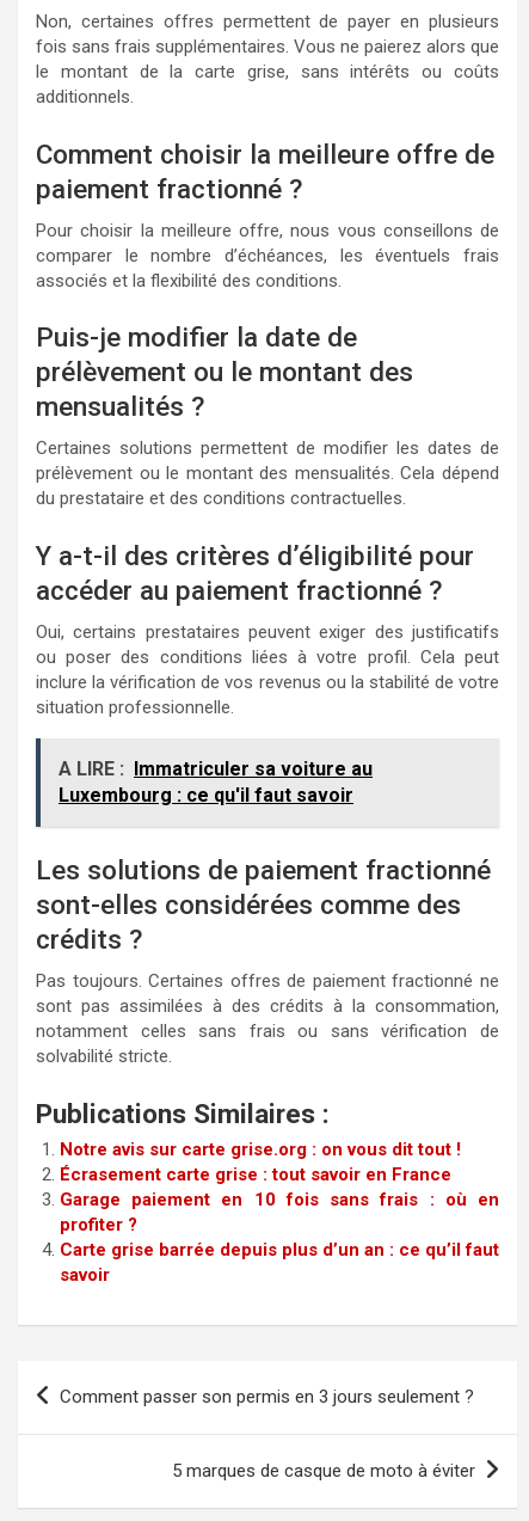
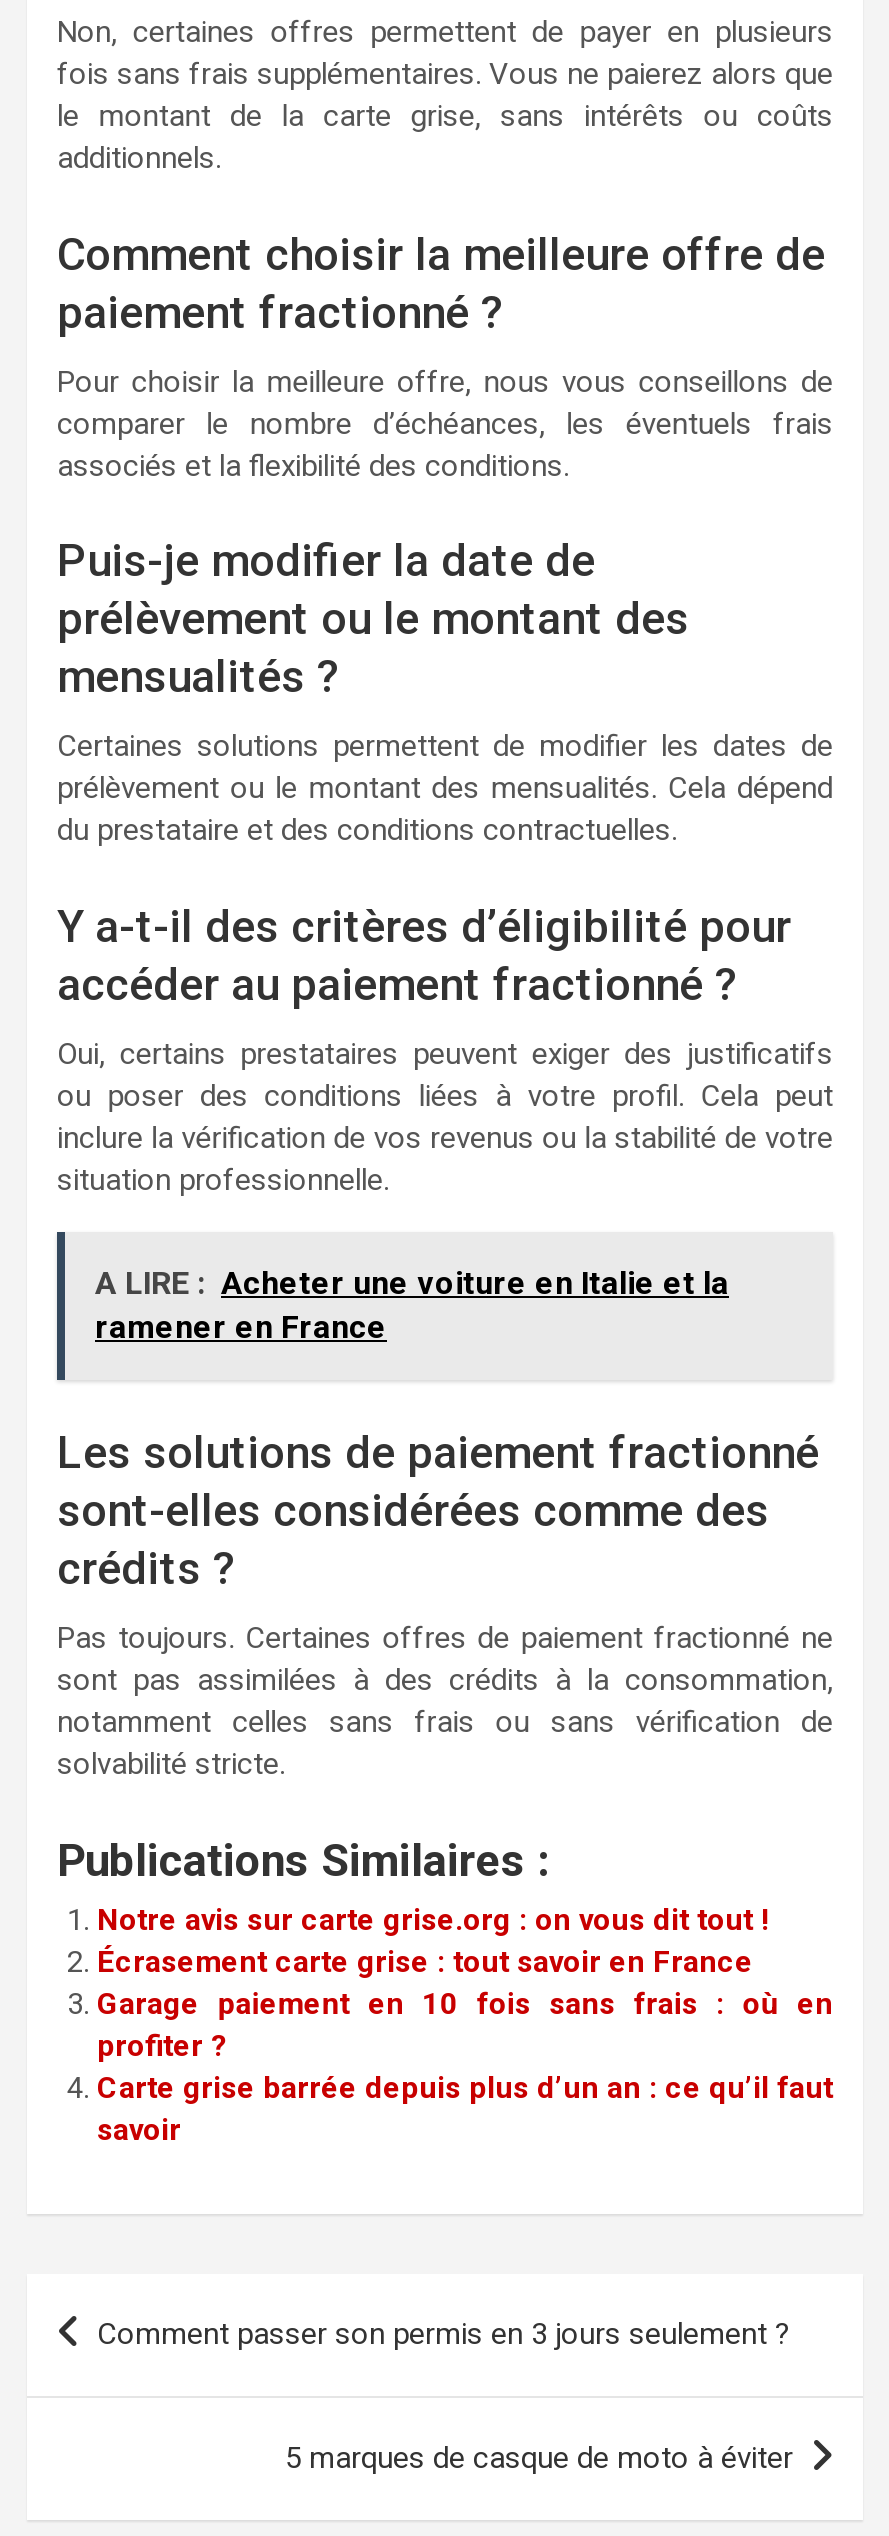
[59,757,373,806] A LIRE : Immatriculer sa voiture au | Luxembourg : ce qu'il faut savoir -> [95,1263,729,1345] A LIRE : Acheter une voiture en Italie et la | ramener en France

